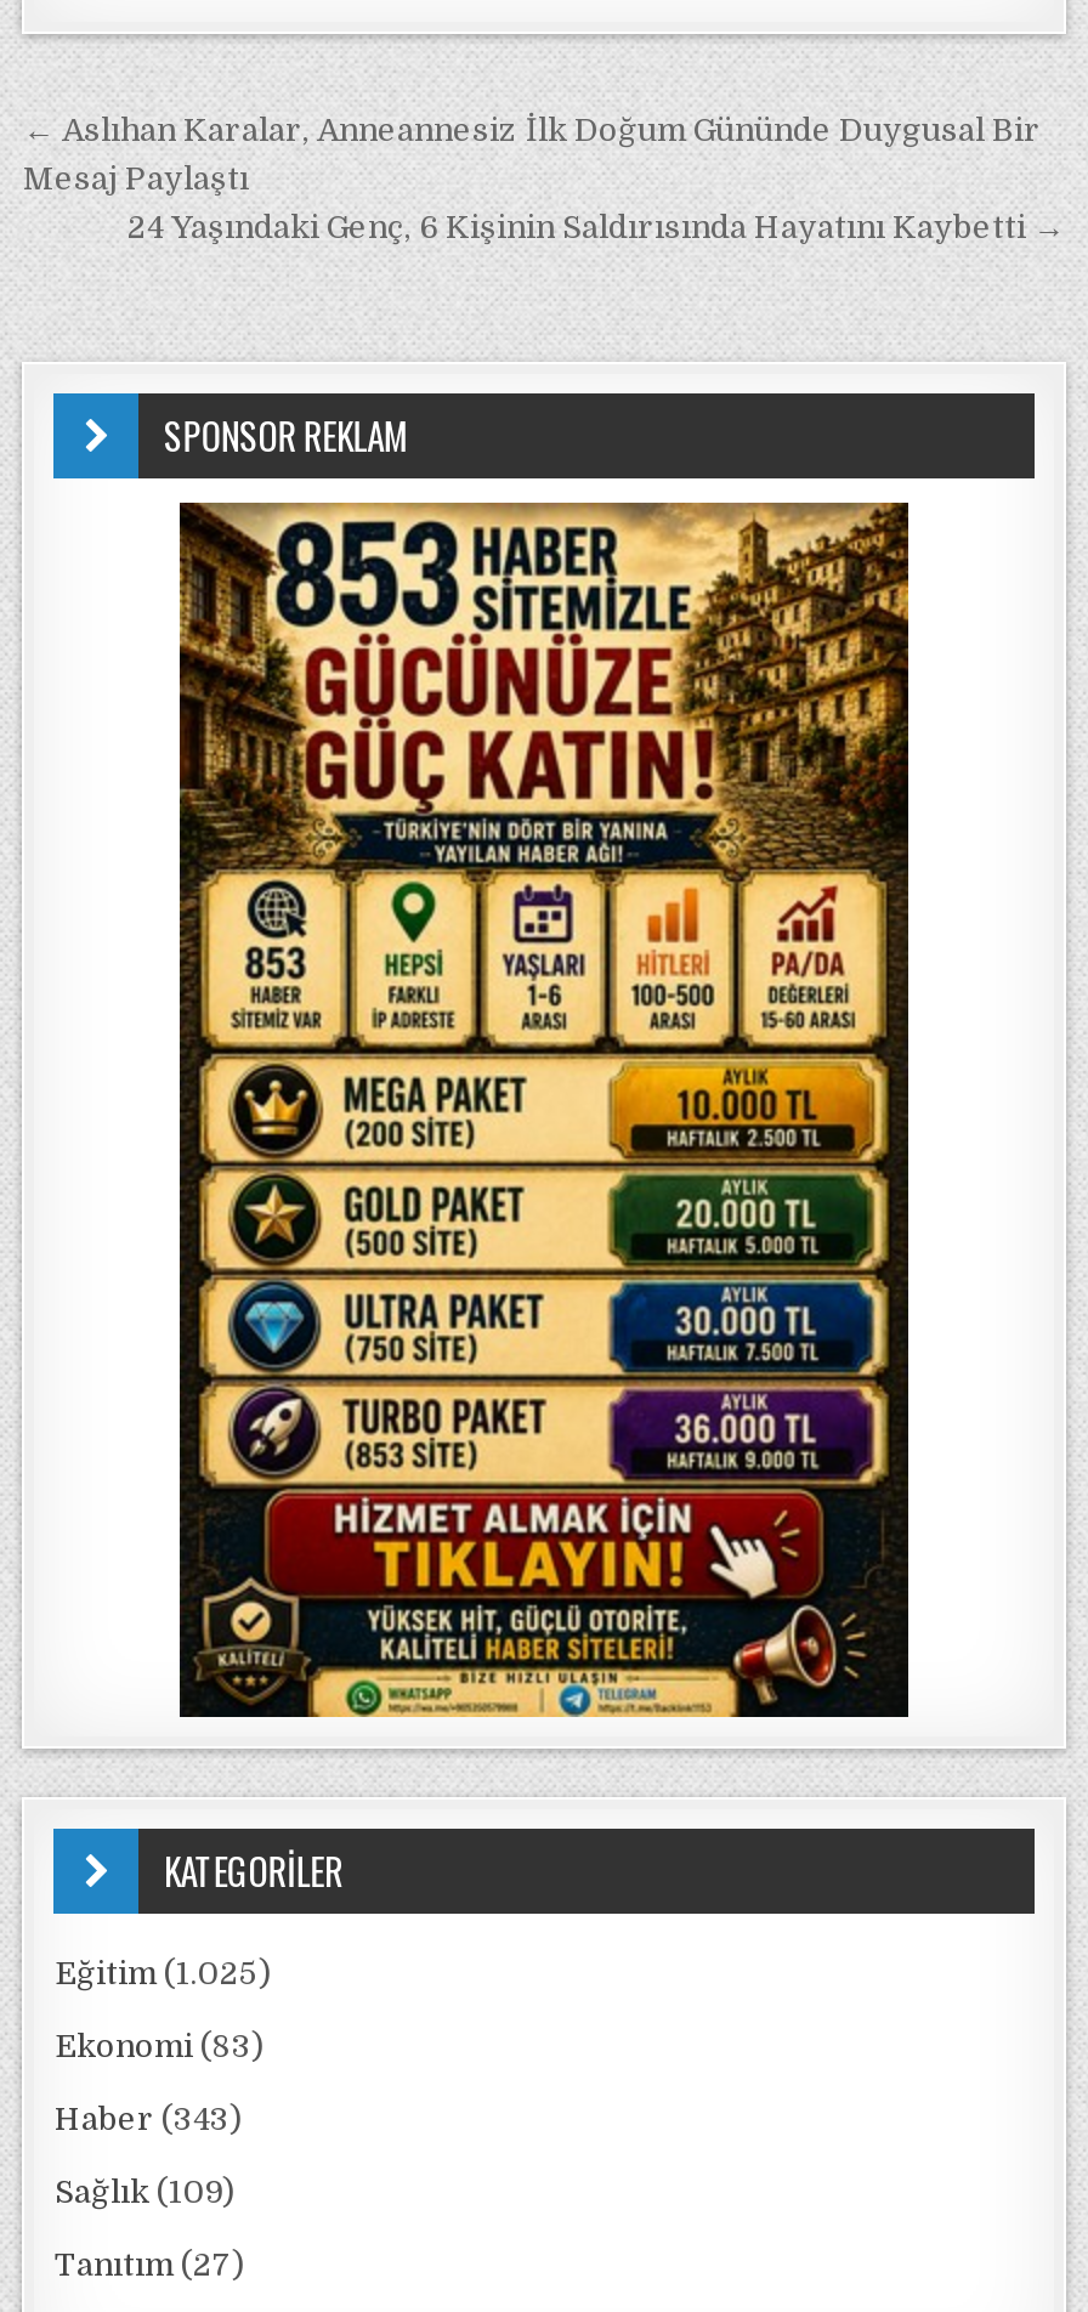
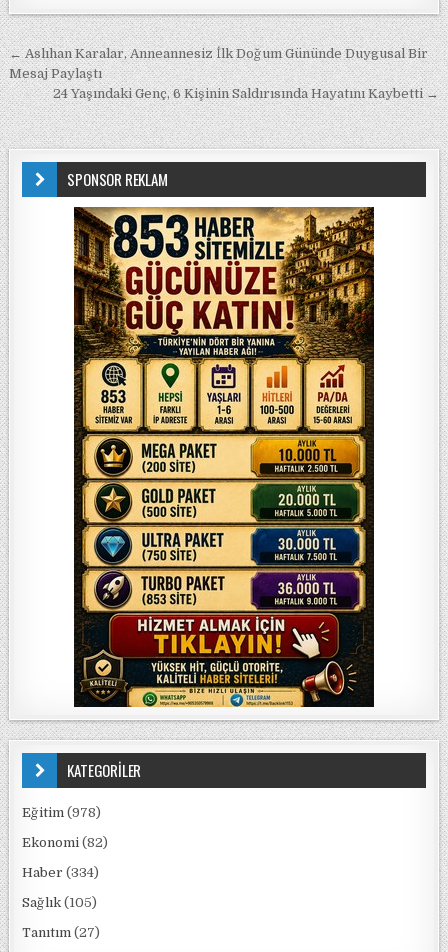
[55,1955,271,1991] Eğitim (1.025) -> [22,805,101,820] Eğitim (978)
[55,2028,263,2064] Ekonomi (83) -> [22,835,108,850] Ekonomi (82)
[55,2101,242,2137] Haber (343) -> [22,865,99,880] Haber (334)
[55,2174,234,2210] Sağlık (109) -> [22,895,97,910] Sağlık (105)

